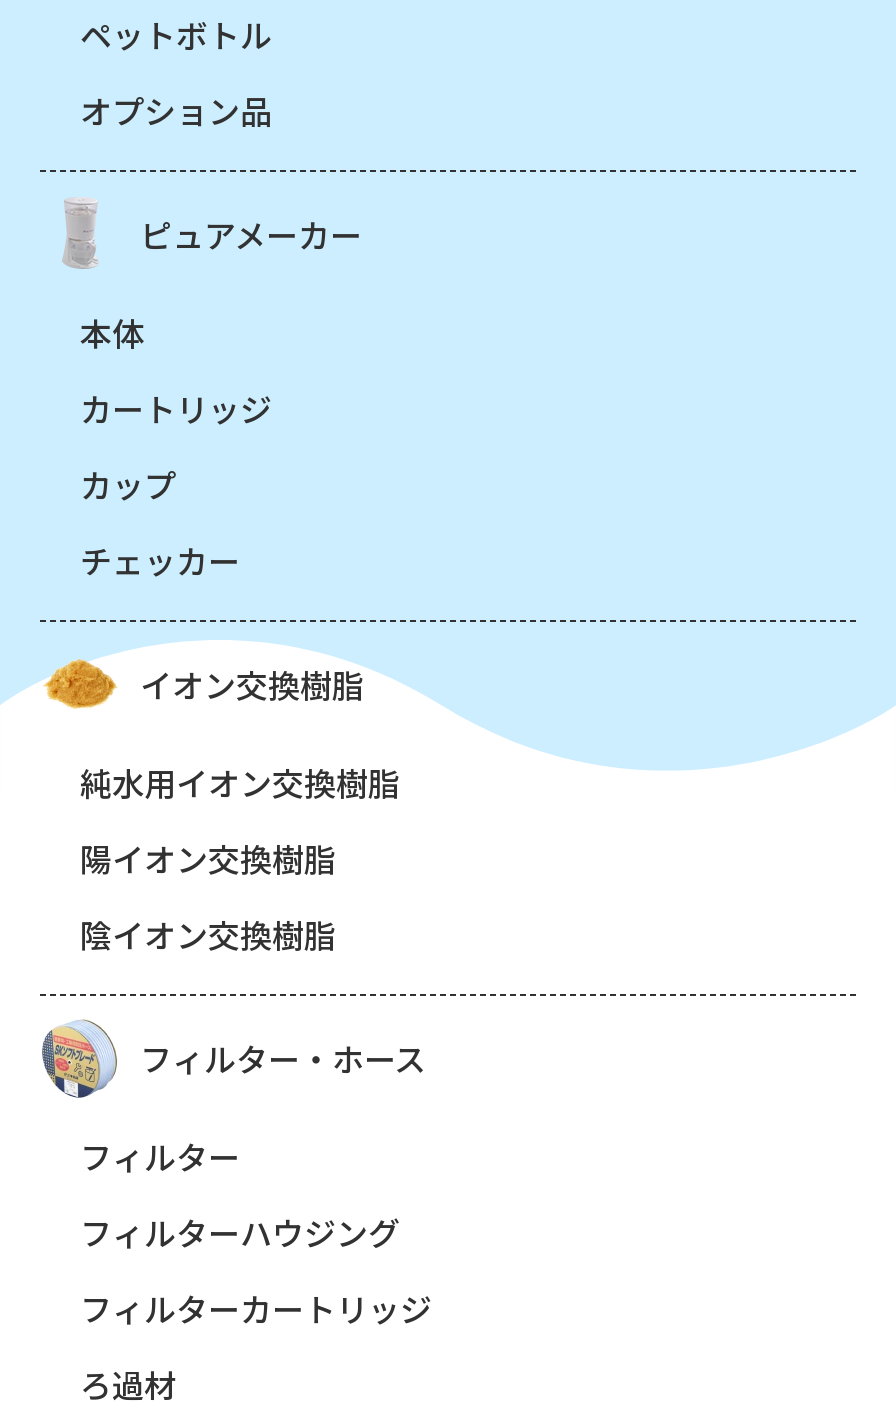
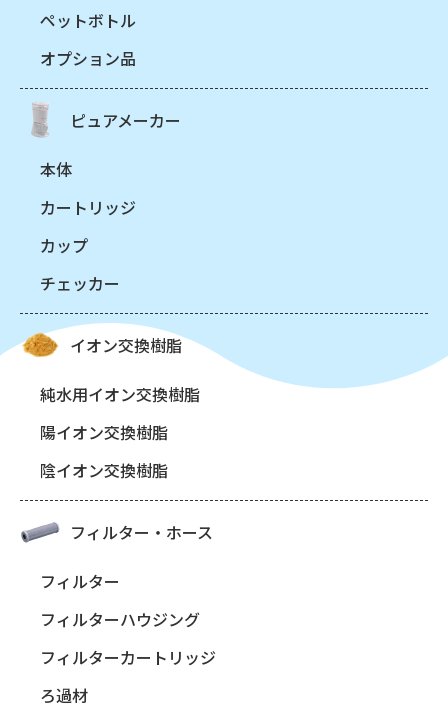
[40,1018,120,1100] [image] -> [21,513,59,552] [image]

